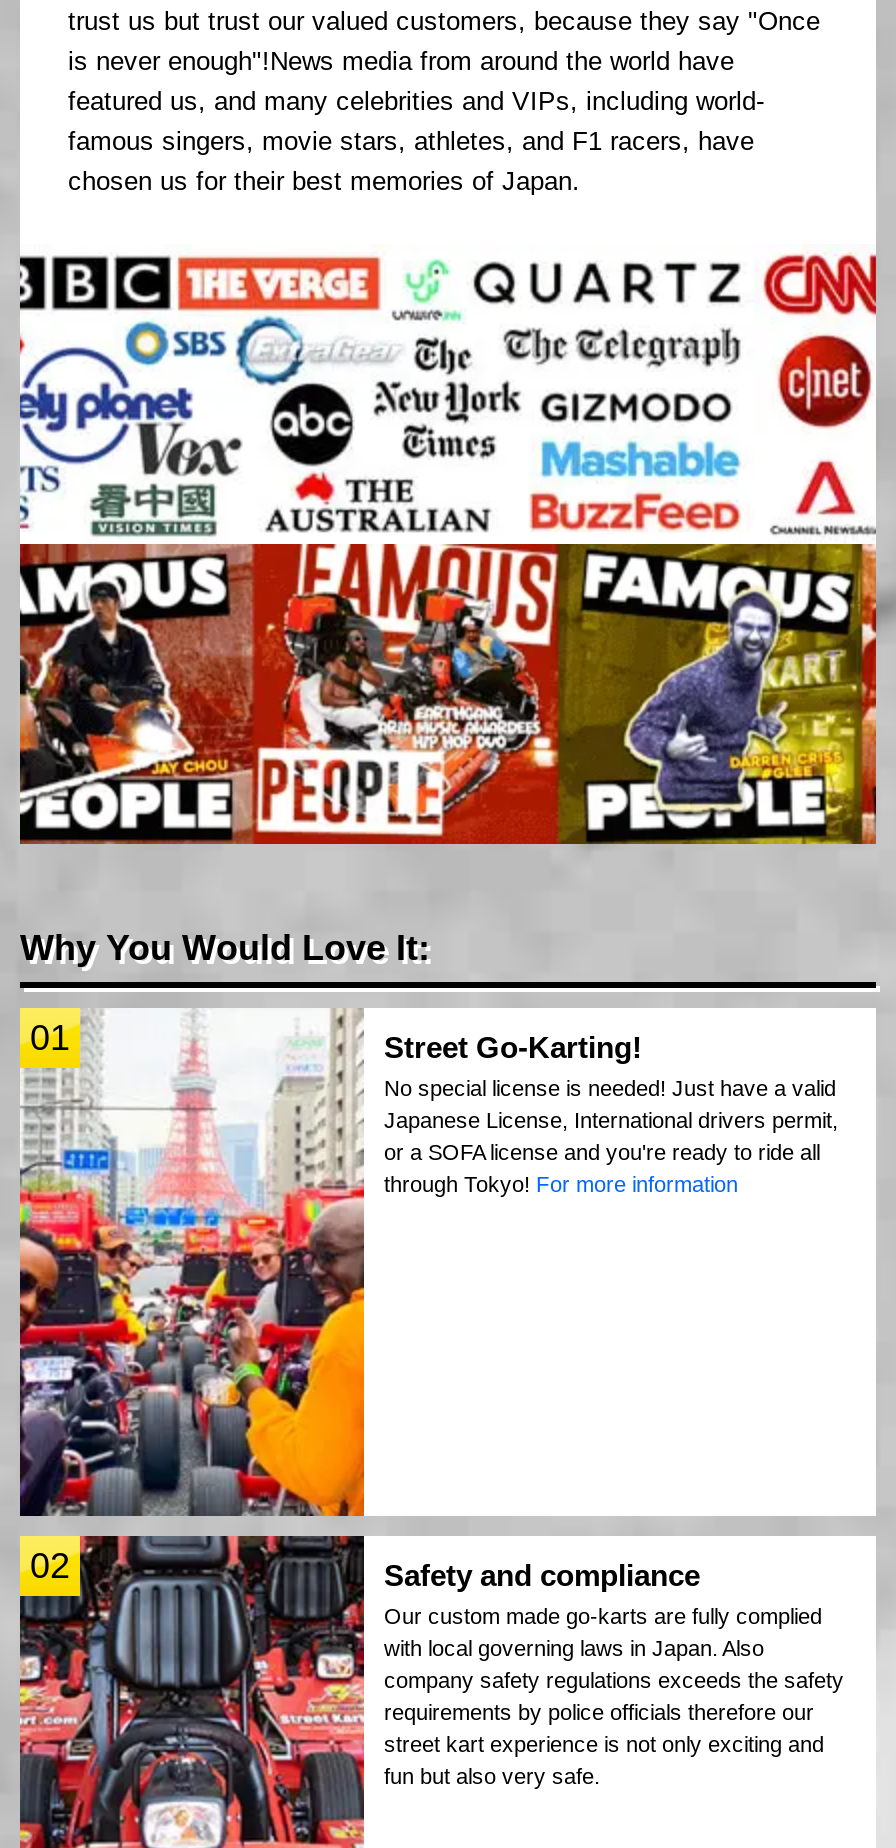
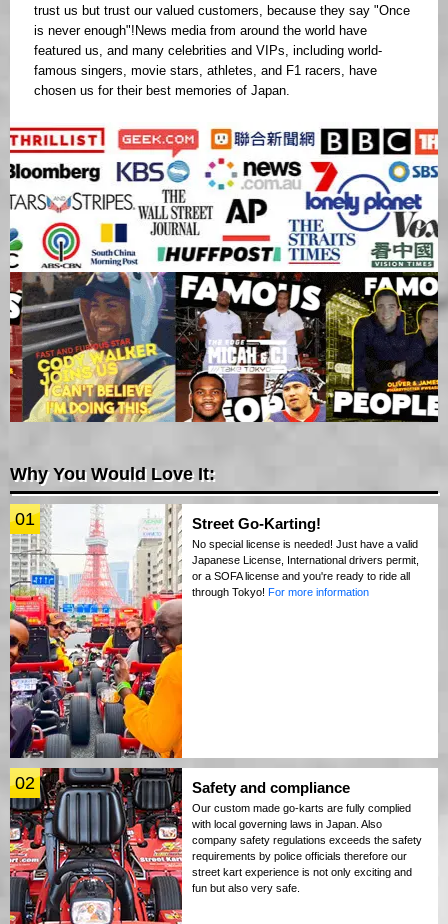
[18,254,878,846] [image] -> [9,126,439,423] [image]

